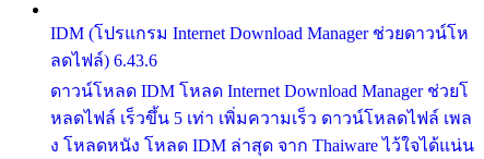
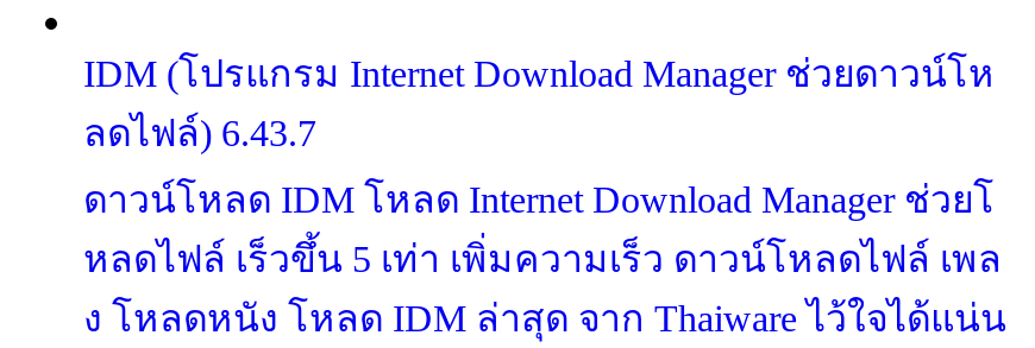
[50,51,157,70] ลดไฟล์) 6.43.6 -> [83,113,316,153] ลดไฟล์) 6.43.7

